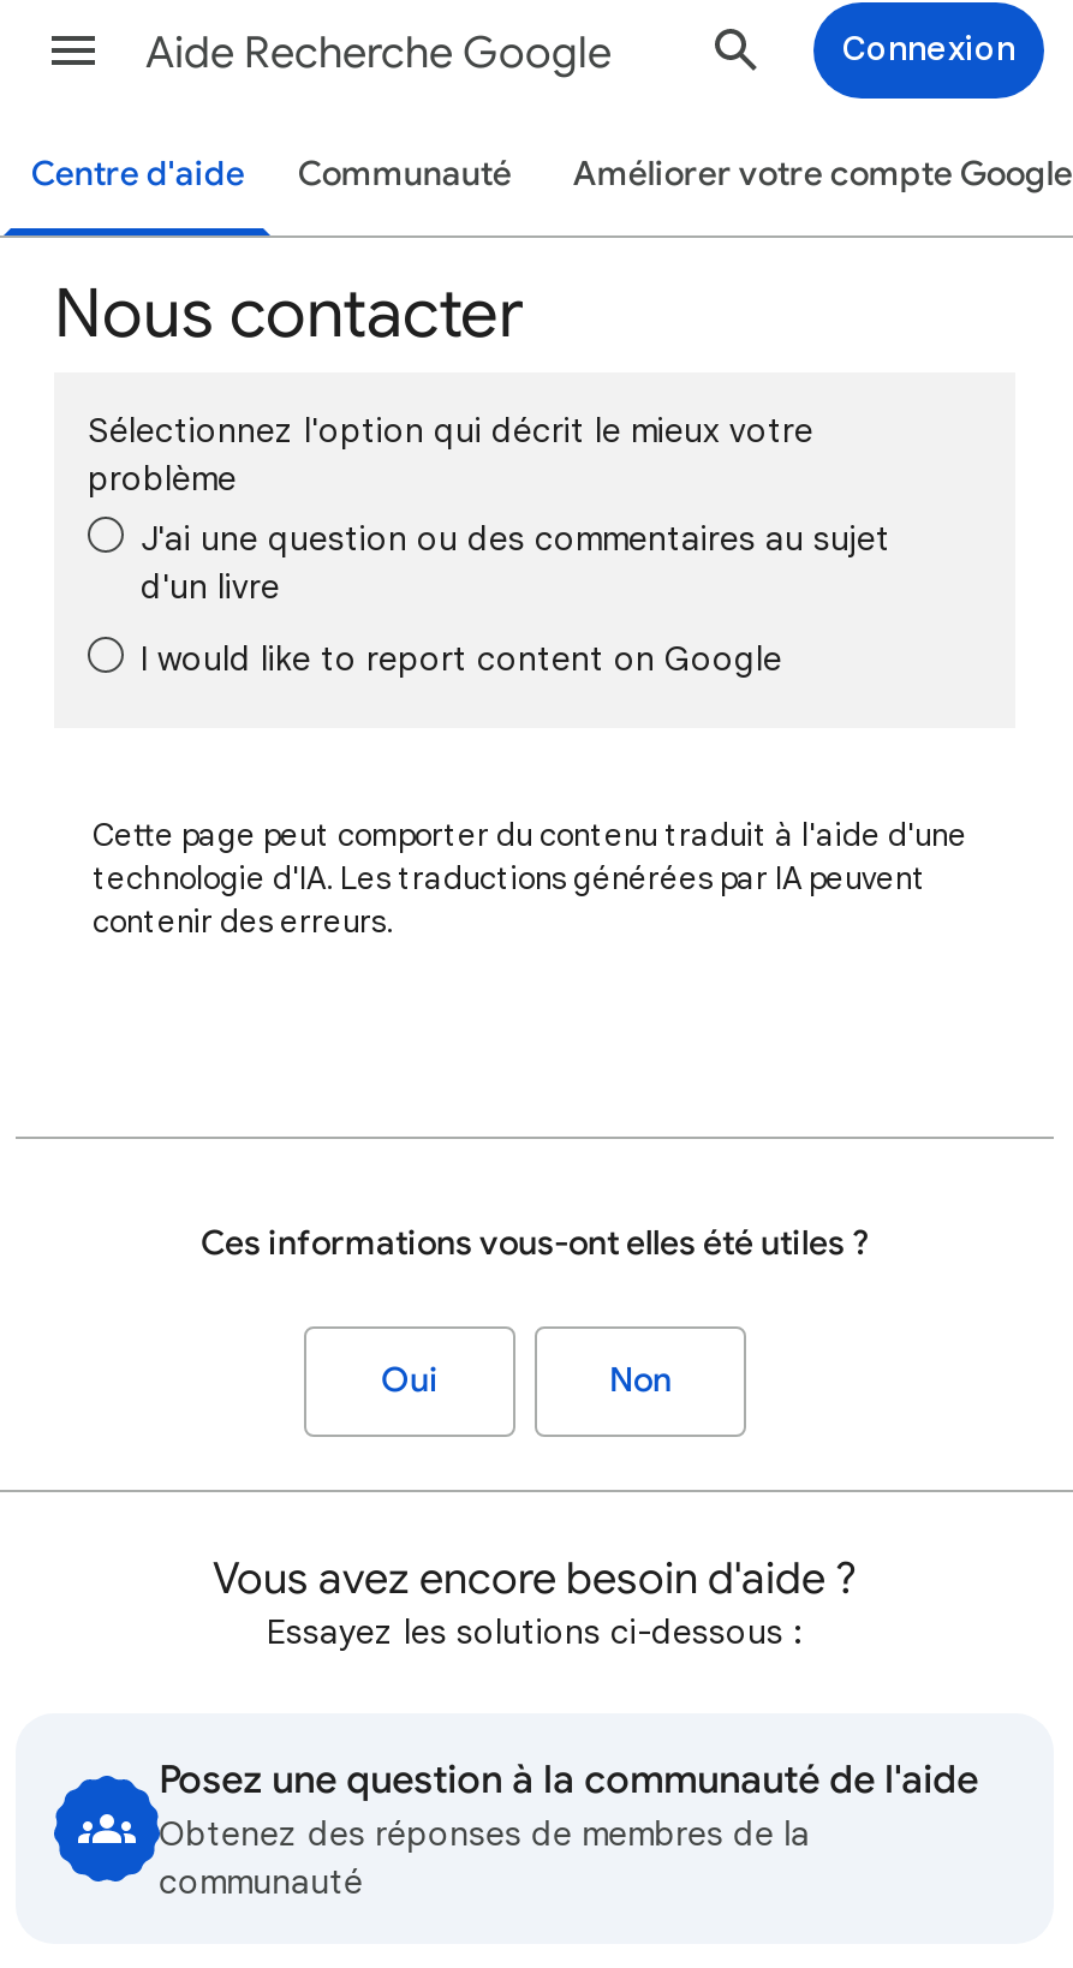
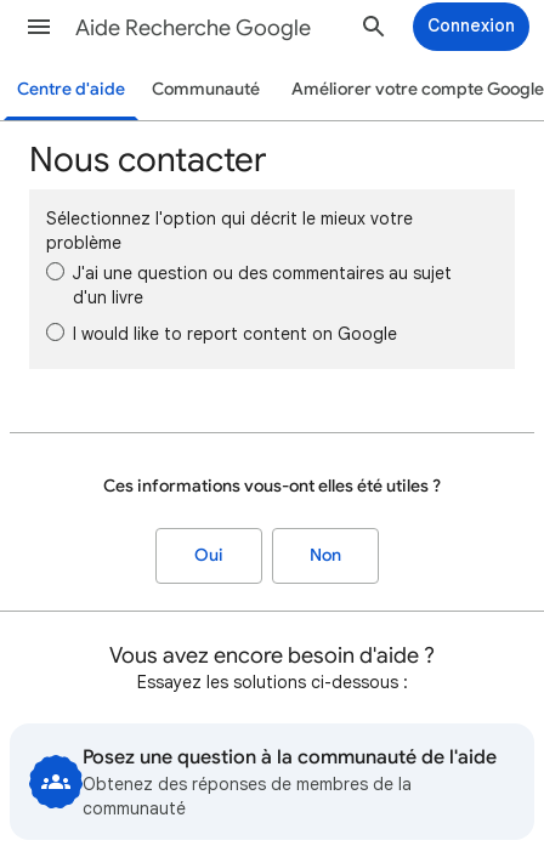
[93,815,967,942] Cette page peut comporter du contenu traduit à l'aide d'une | technologie d'IA. Les traductions générées par IA peuvent | contenir des erreurs. -> none

